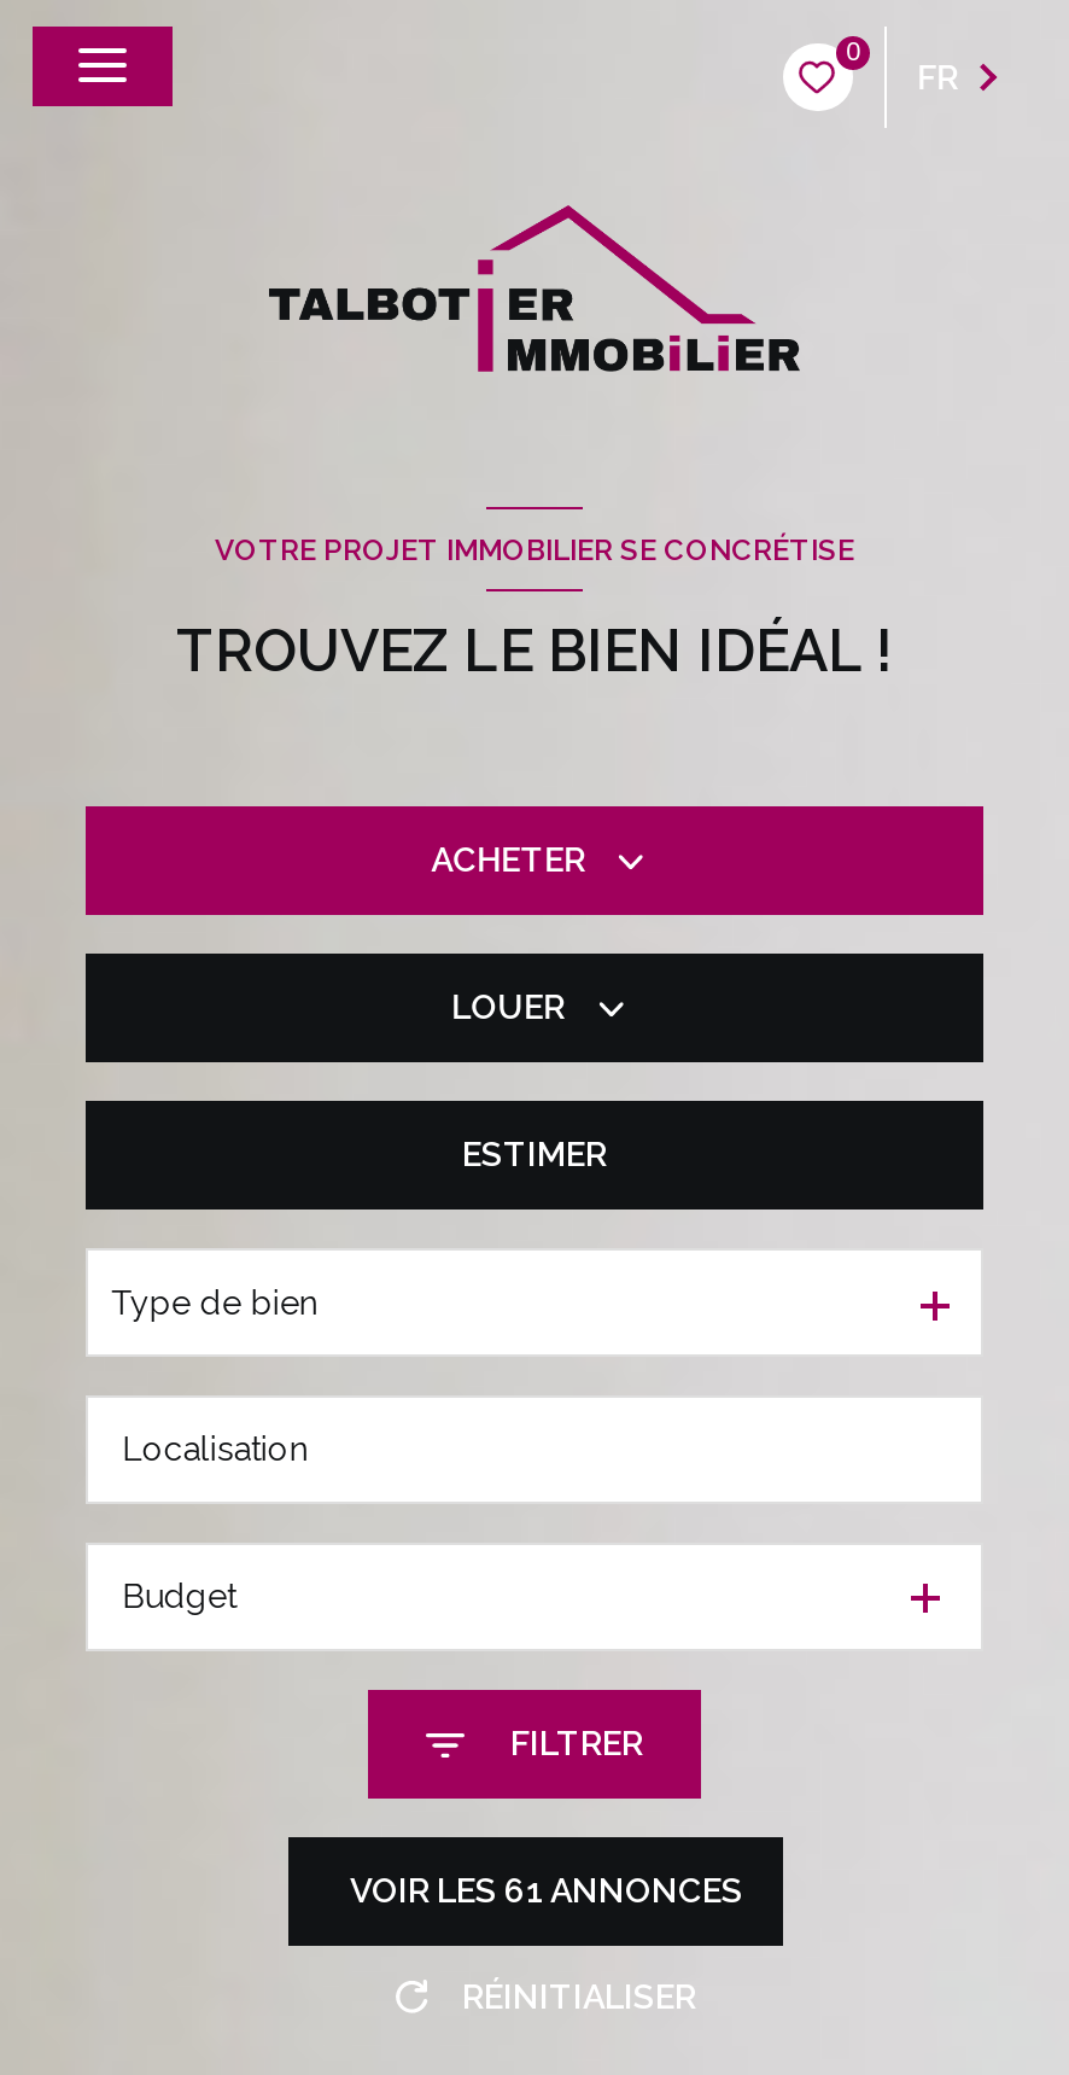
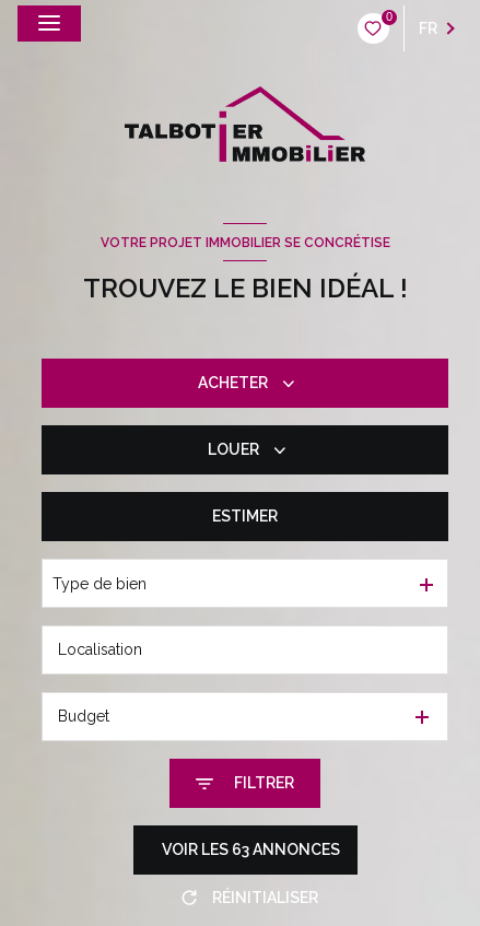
[350,1872,743,1911] VOIR LES 61 ANNONCES -> [161,841,339,859] VOIR LES 63 ANNONCES

